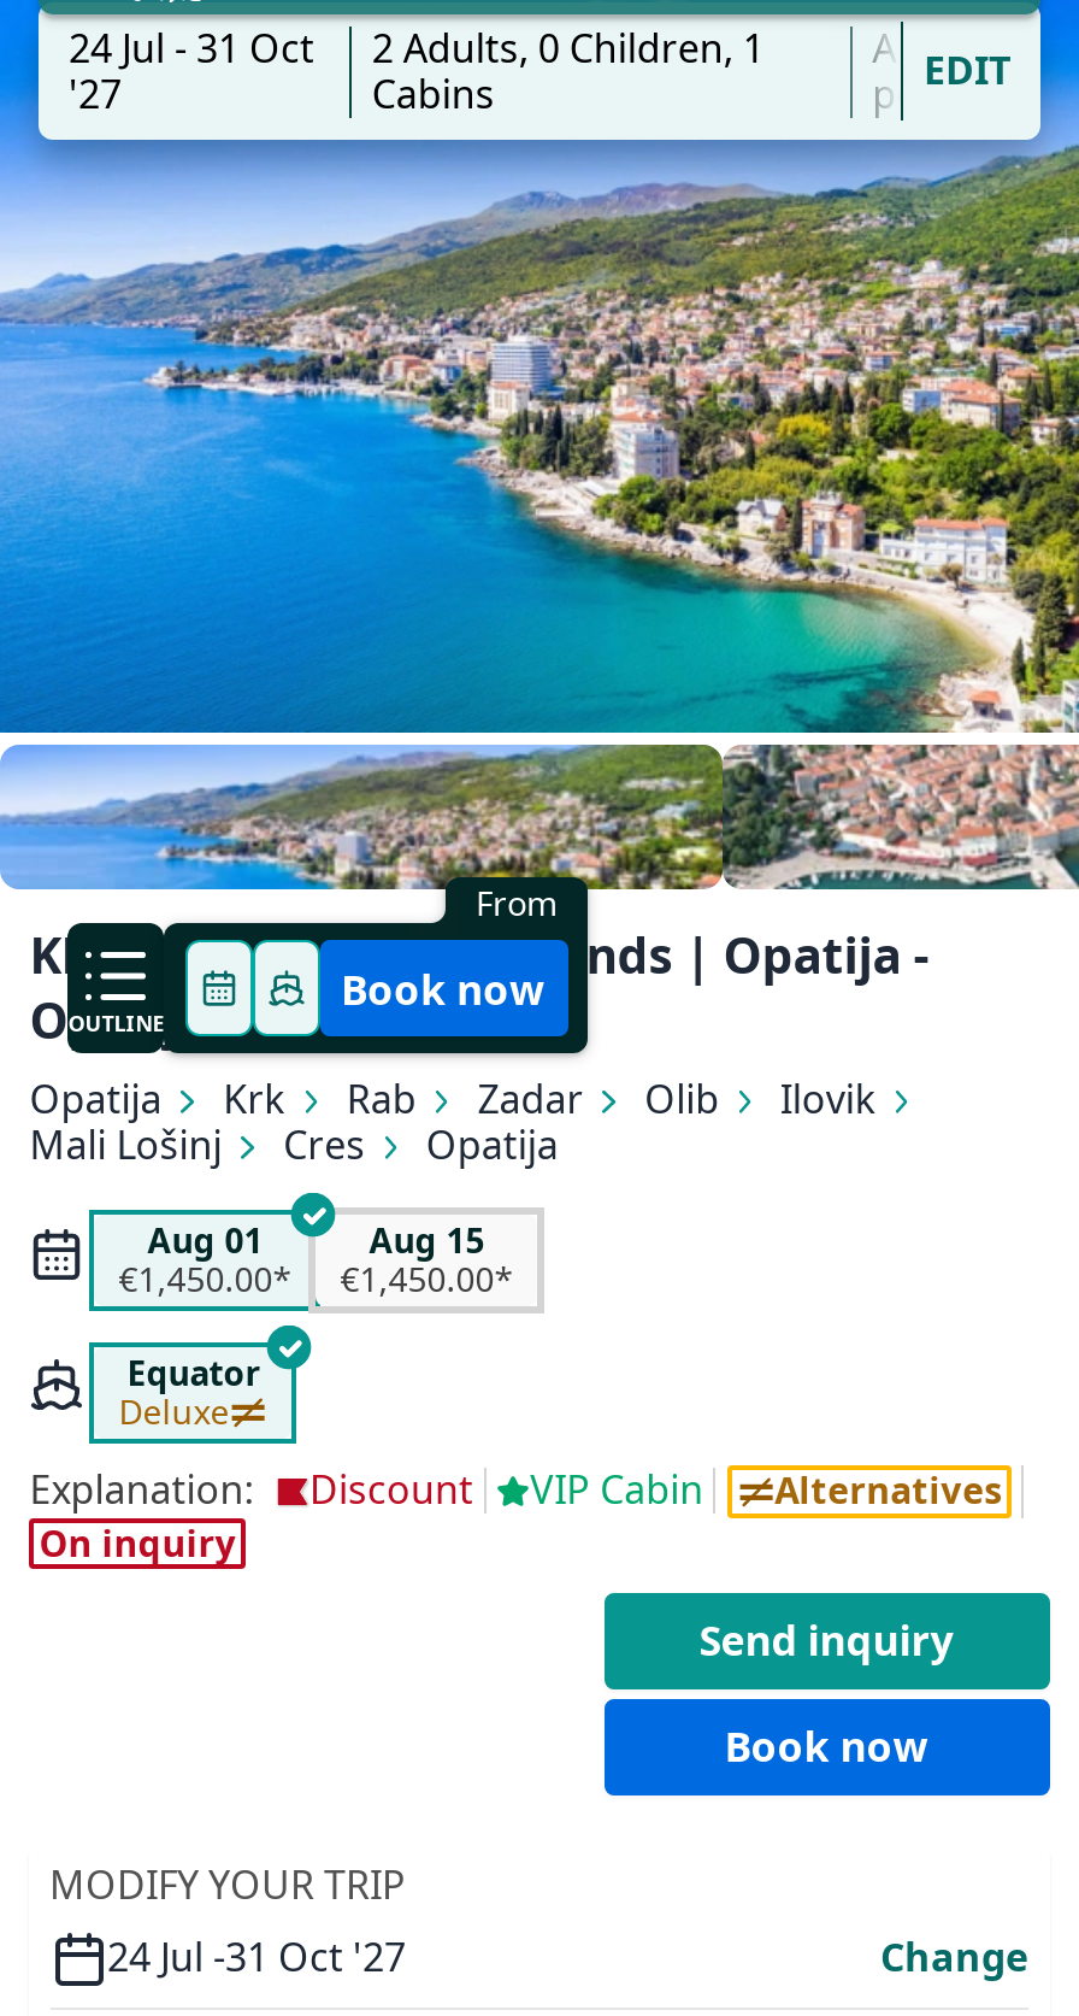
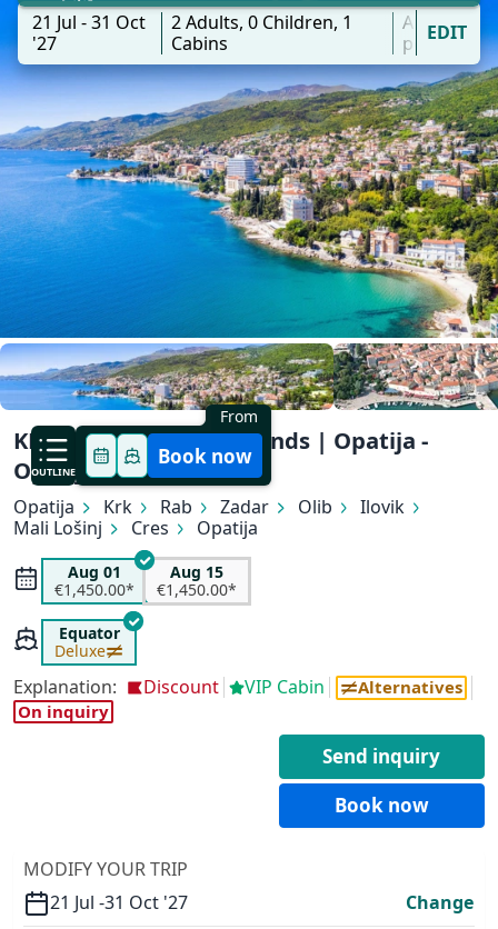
[69,20,764,74] 24 Jul - 31 Oct 2 Adults, 0 Children, 1 -> [32,9,353,34] 21 Jul - 31 Oct 2 Adults, 0 Children, 1
[107,1931,406,1984] 24 Jul - 31 Oct '27 -> [49,890,187,915] 21 Jul - 31 Oct '27

